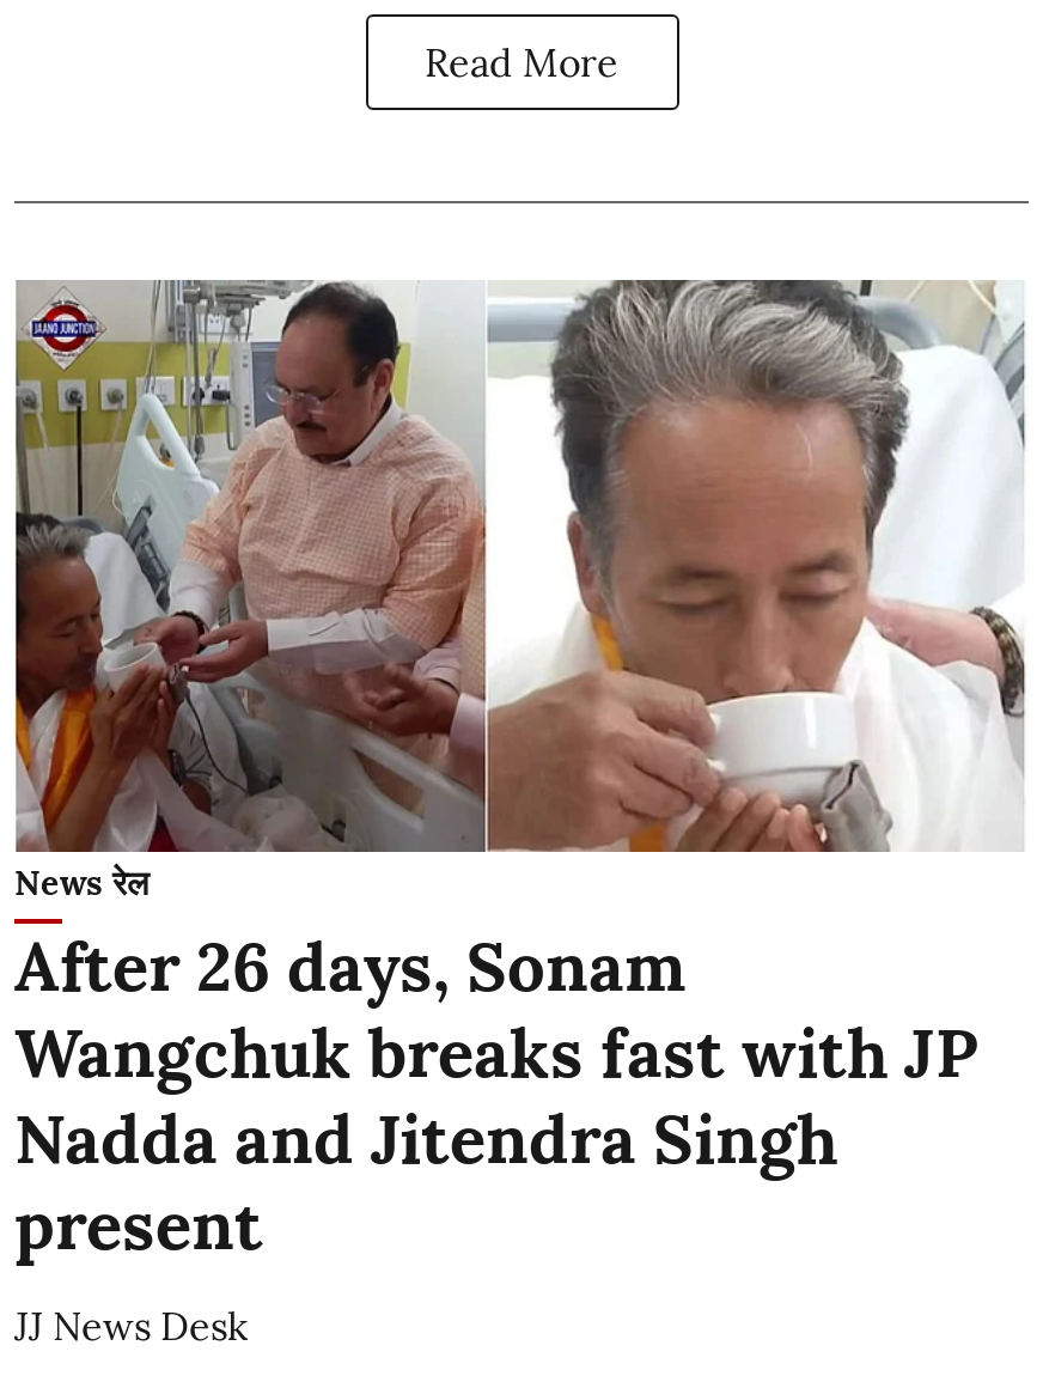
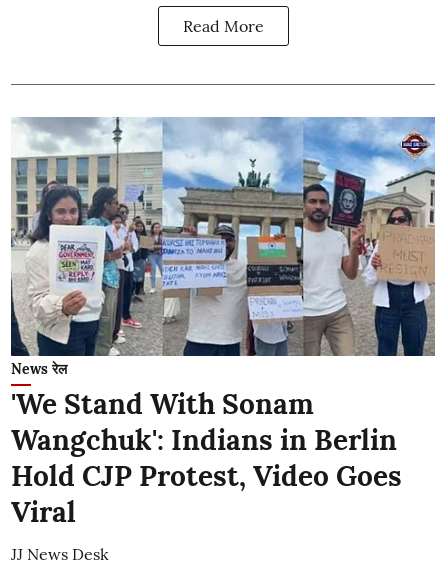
[12,278,1029,1267] [image] | After 26 days, Sonam | Wangchuk breaks fast with JP | Nadda and Jitendra Singh | present -> [10,116,436,529] [image] | 'We Stand With Sonam | Wangchuk': Indians in Berlin | Hold CJP Protest, Video Goes | Viral

